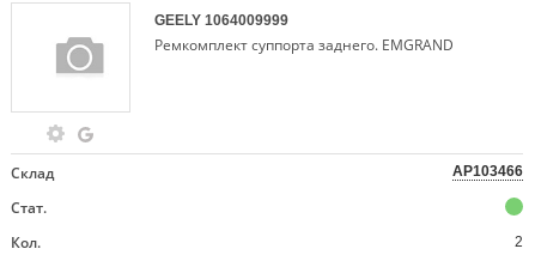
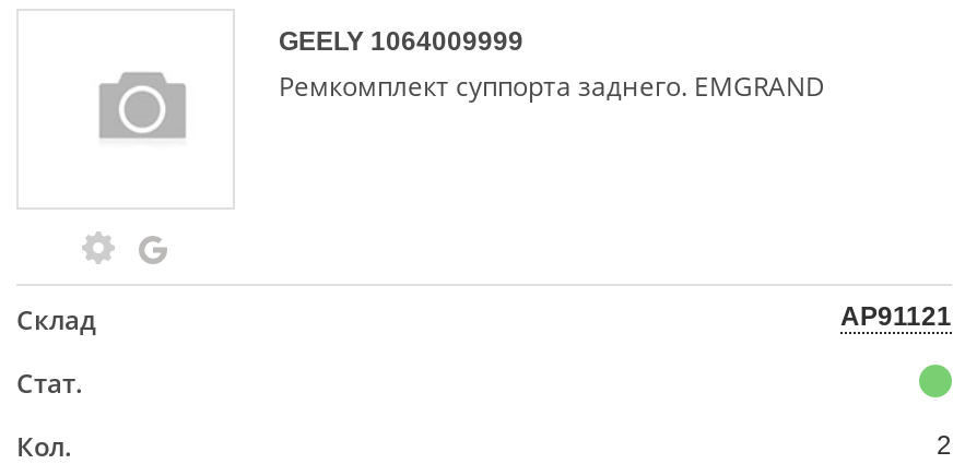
[452,163,523,180] AP103466 -> [840,301,952,332] AP91121

